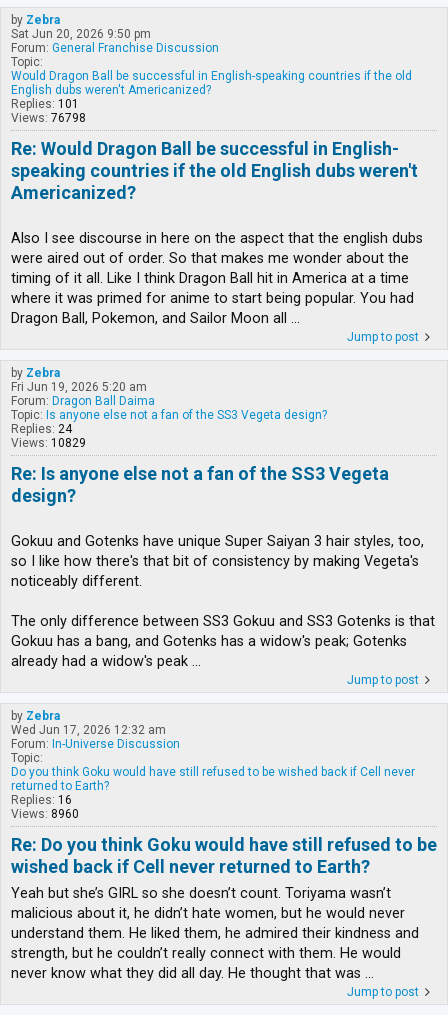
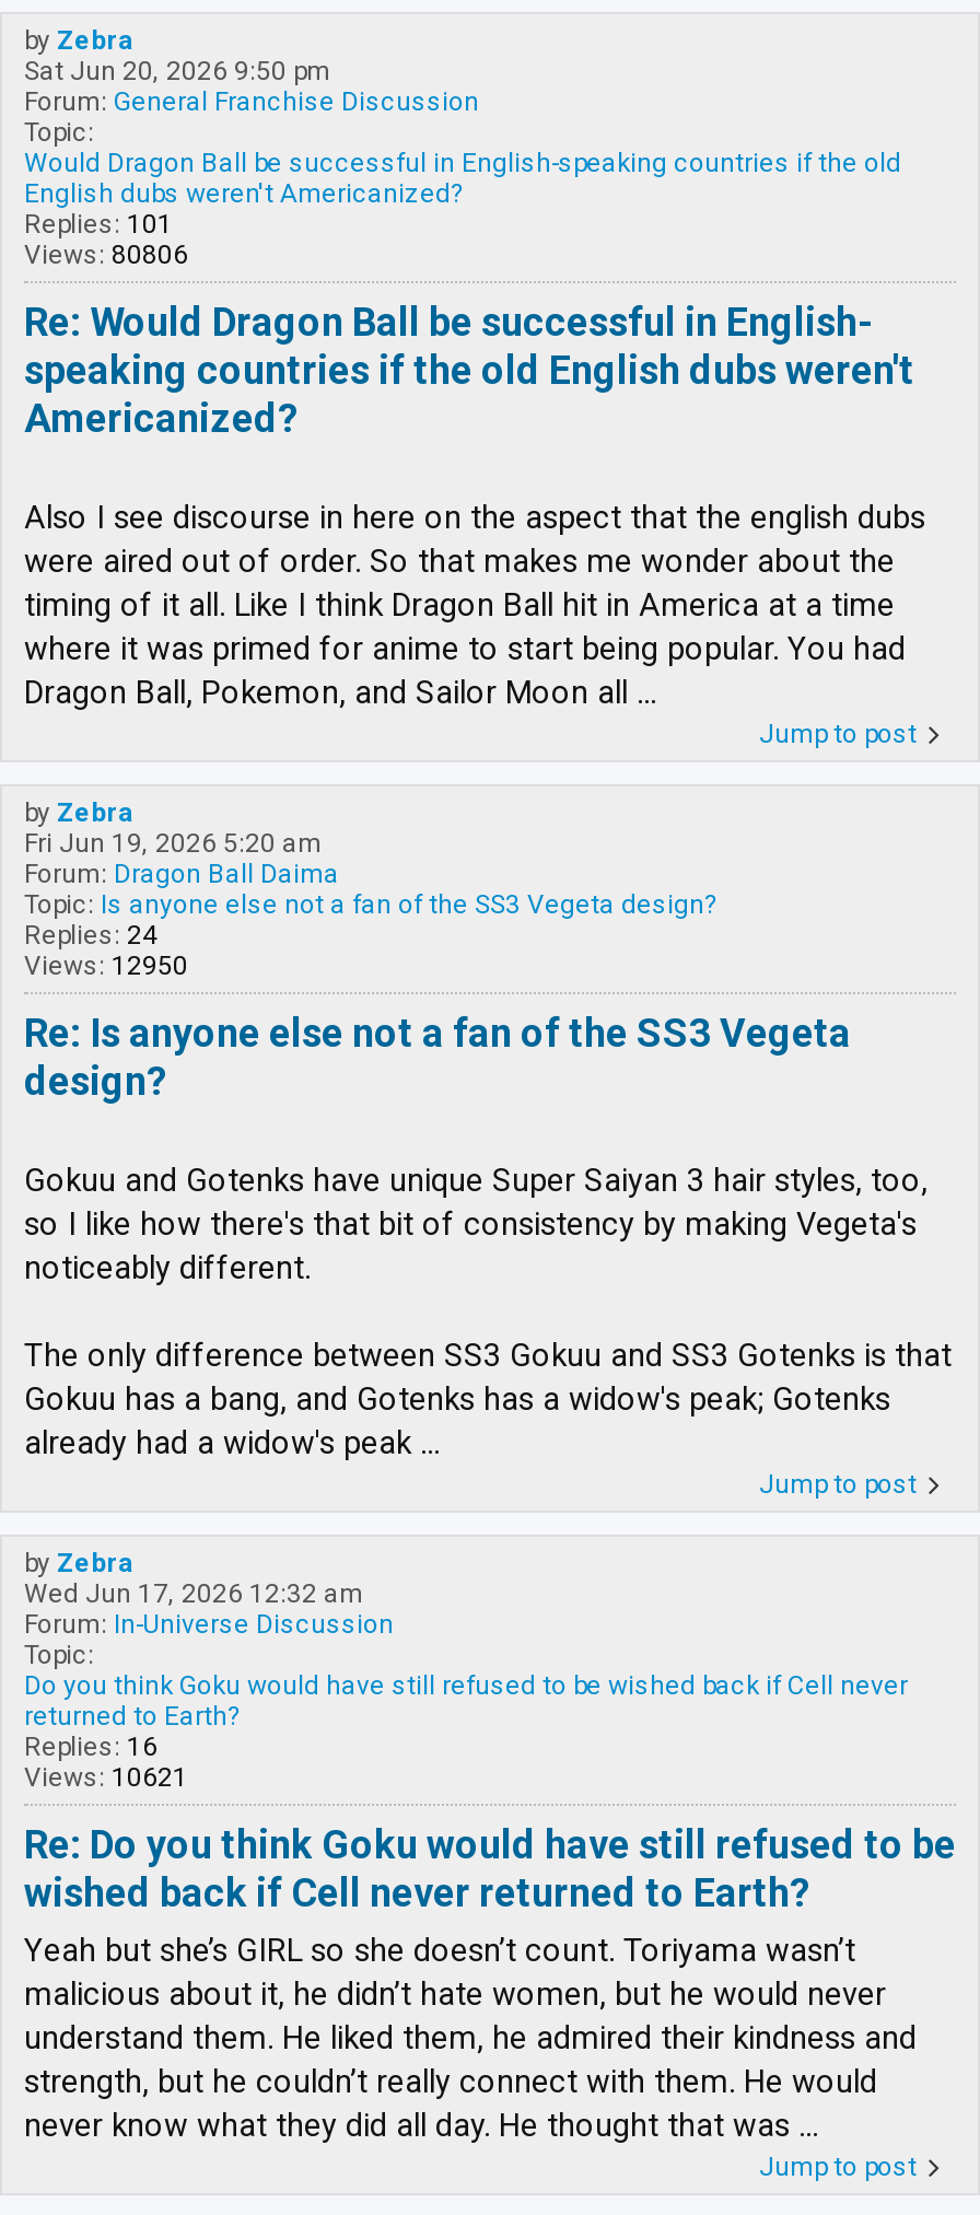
[11,111,86,125] Views: 76798 -> [24,239,188,269] Views: 80806
[11,436,86,450] Views: 10829 -> [24,951,188,981] Views: 12950
[11,807,79,821] Views: 8960 -> [24,1763,188,1794] Views: 10621

